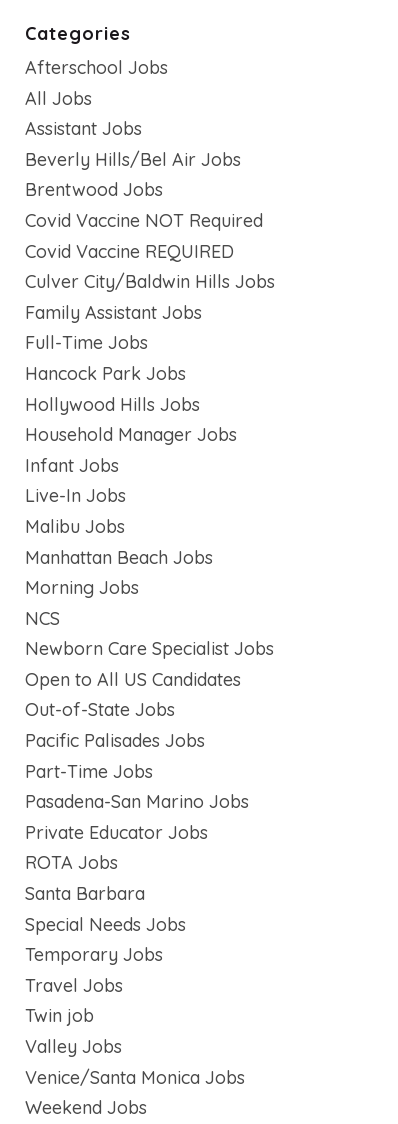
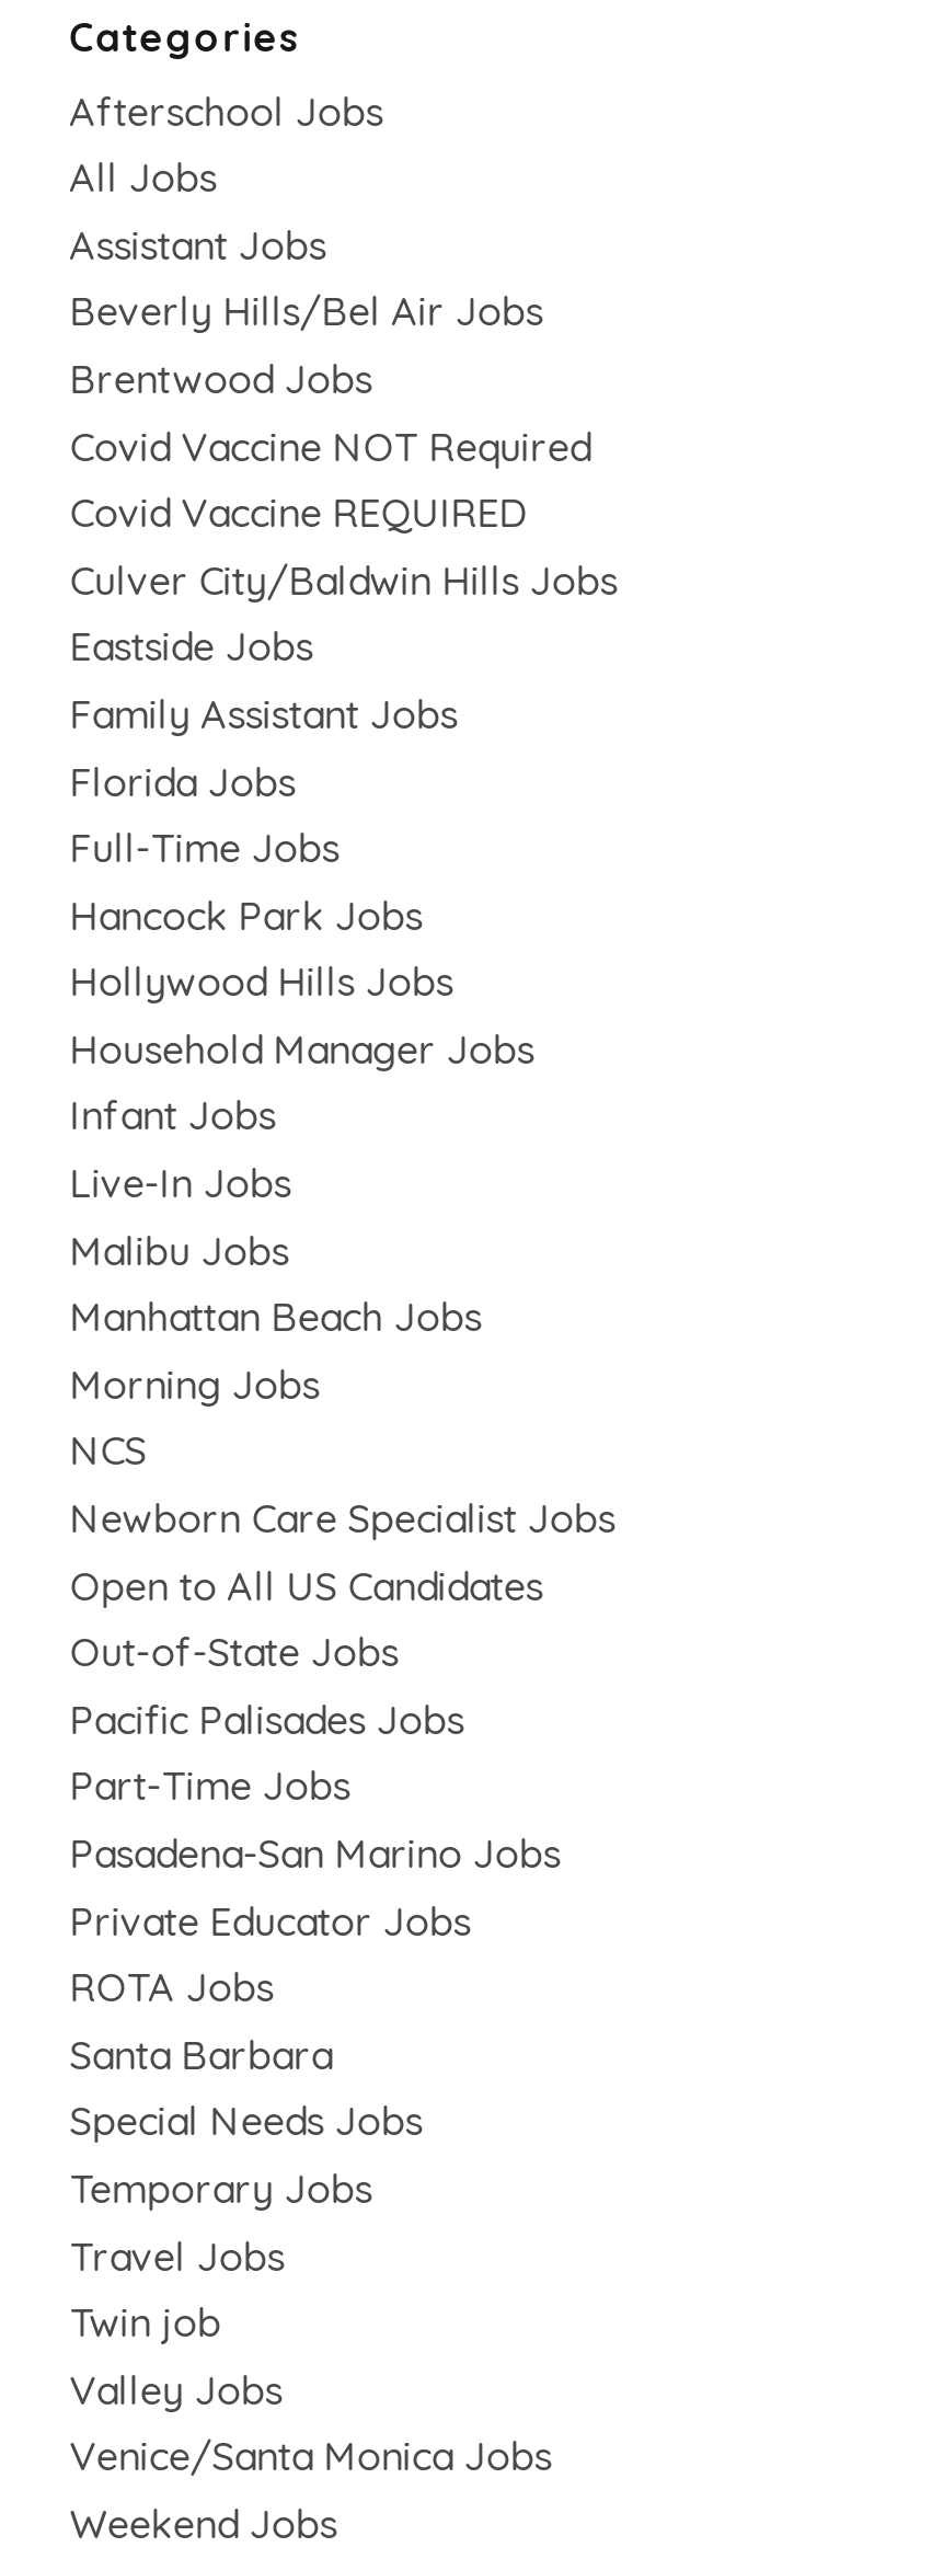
none -> [70,622,313,672] Eastside Jobs
none -> [70,756,295,806] Florida Jobs

